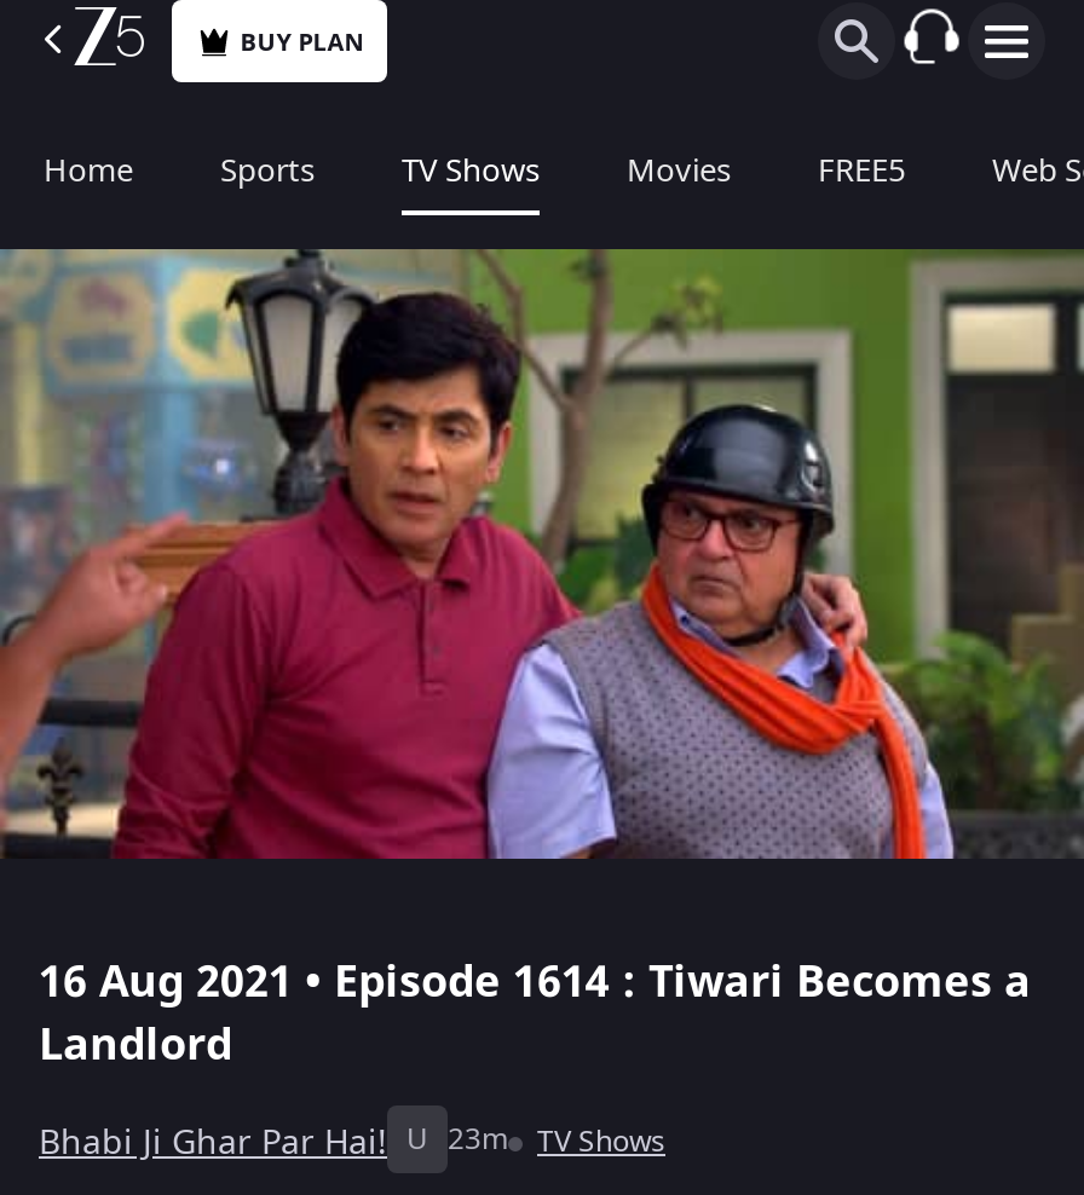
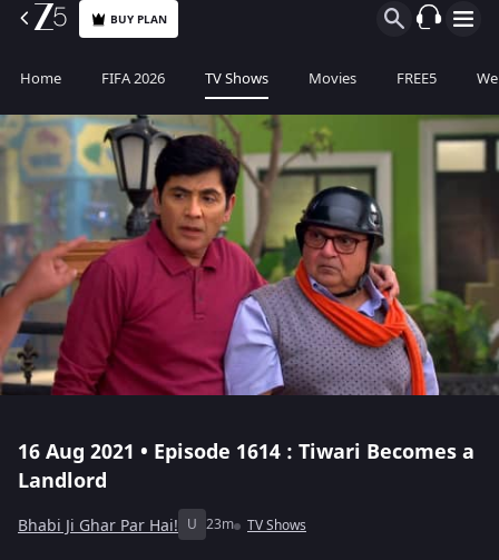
[220,148,315,194] Sports -> [101,68,165,89] FIFA 2026

